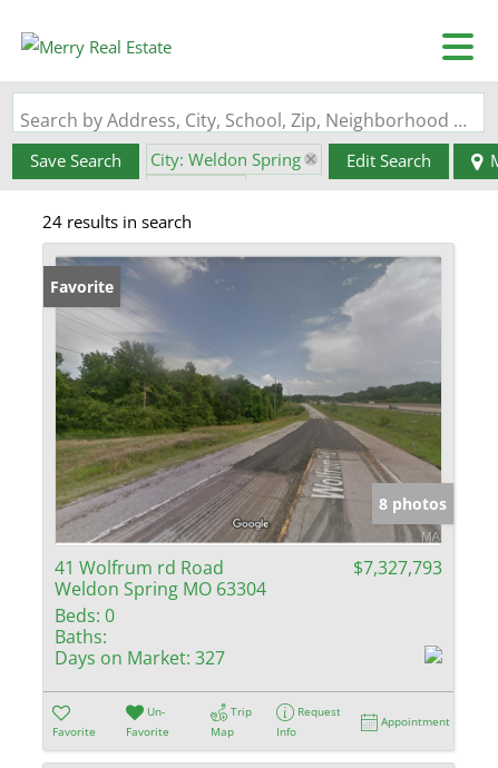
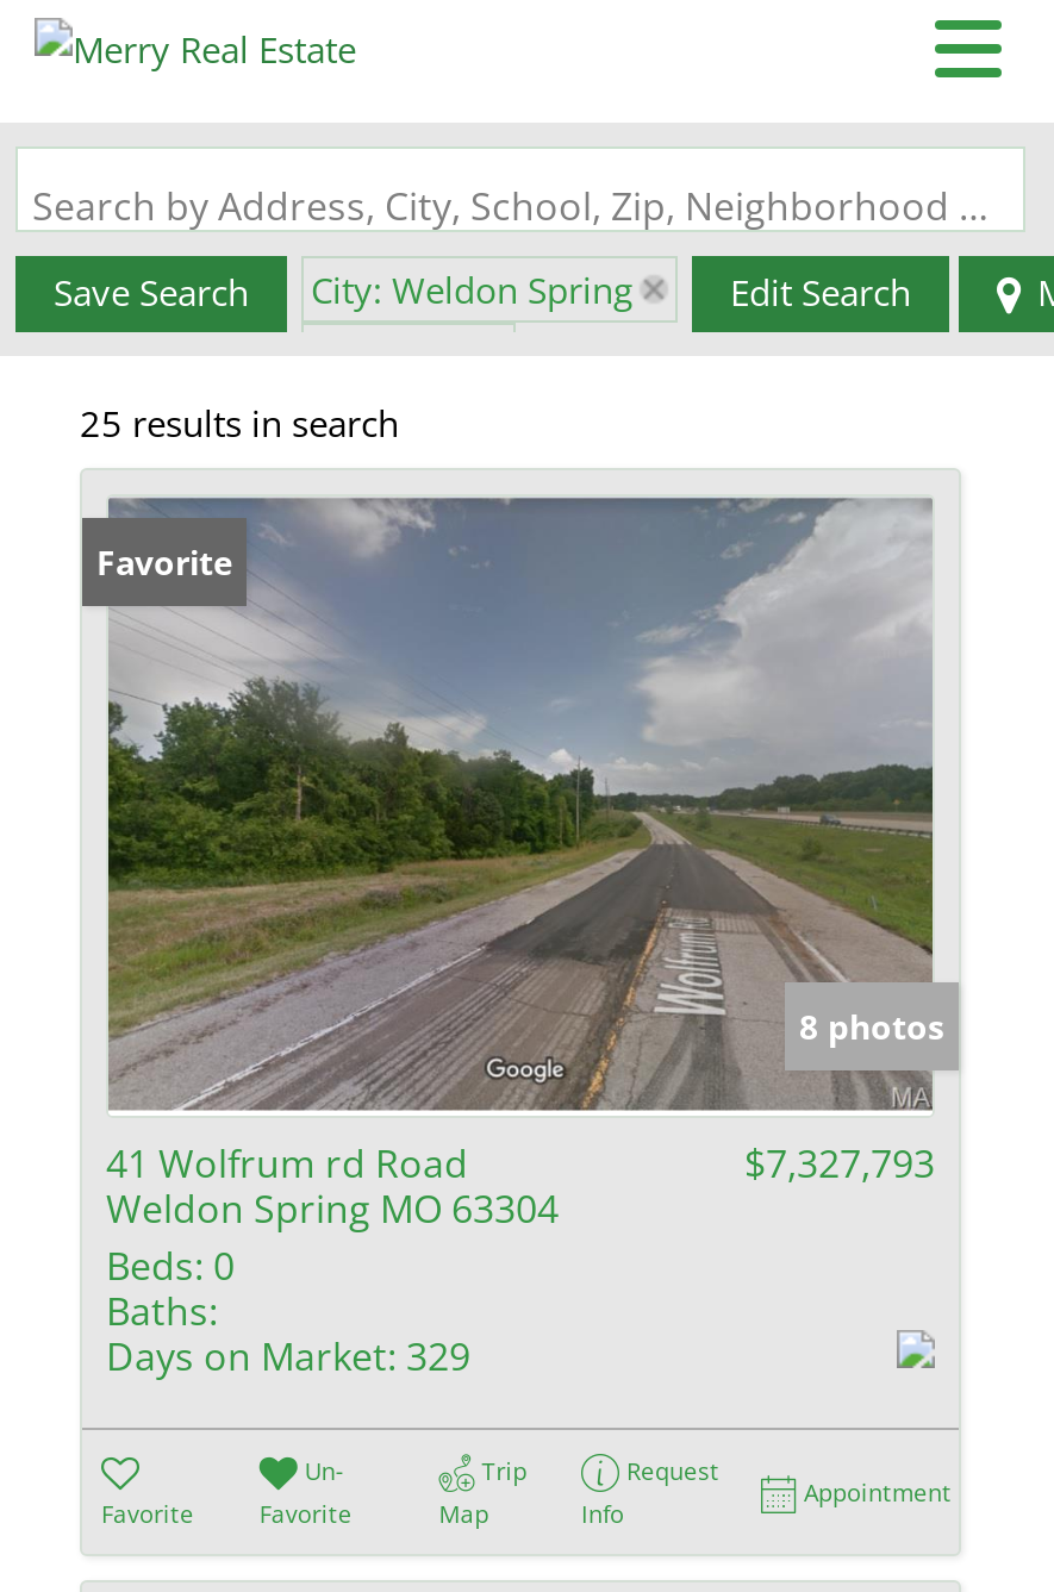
[42,210,192,233] 24 results in search -> [80,399,399,447] 25 results in search
[55,646,225,670] Days on Market: 327 -> [106,1330,470,1382] Days on Market: 329

